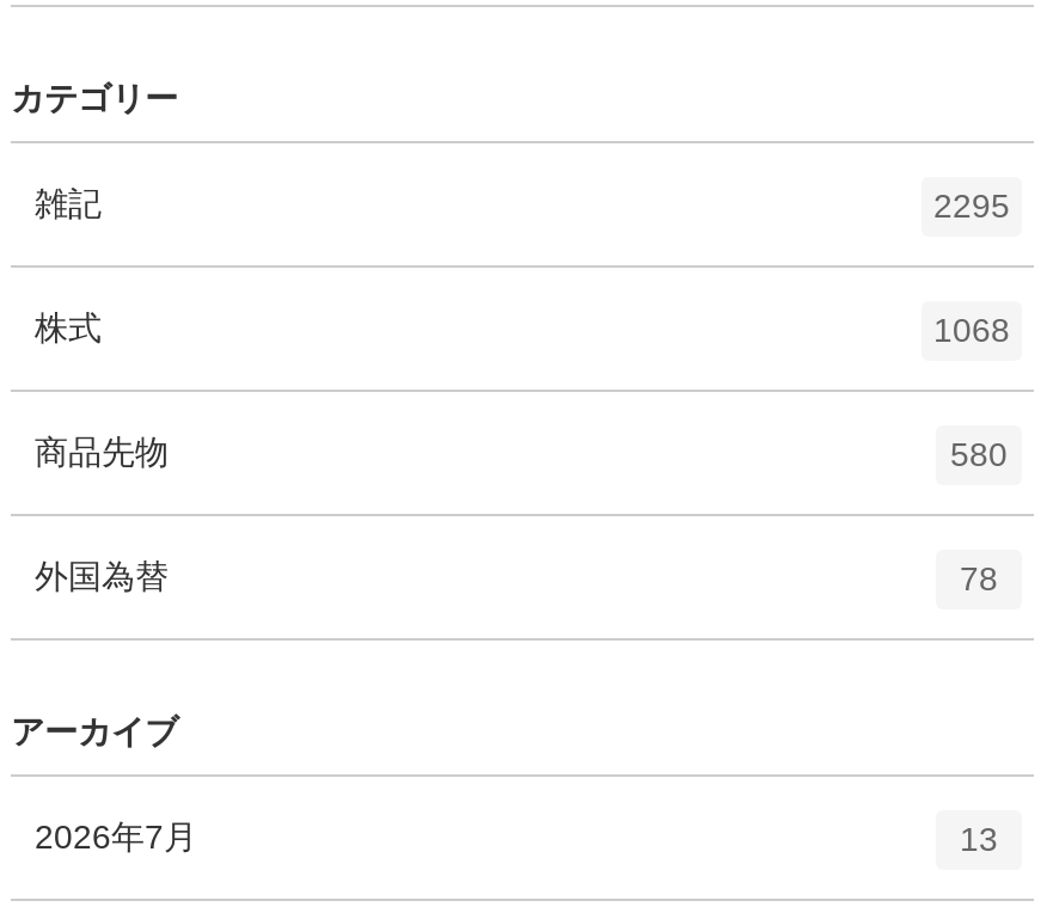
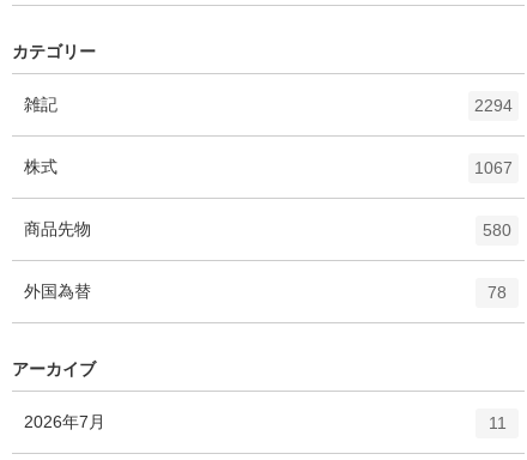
[933,186,1010,224] 2295 -> [474,96,513,115] 2294
[933,310,1010,348] 1068 -> [474,158,513,177] 1067
[960,819,998,858] 13 -> [488,413,506,432] 11

